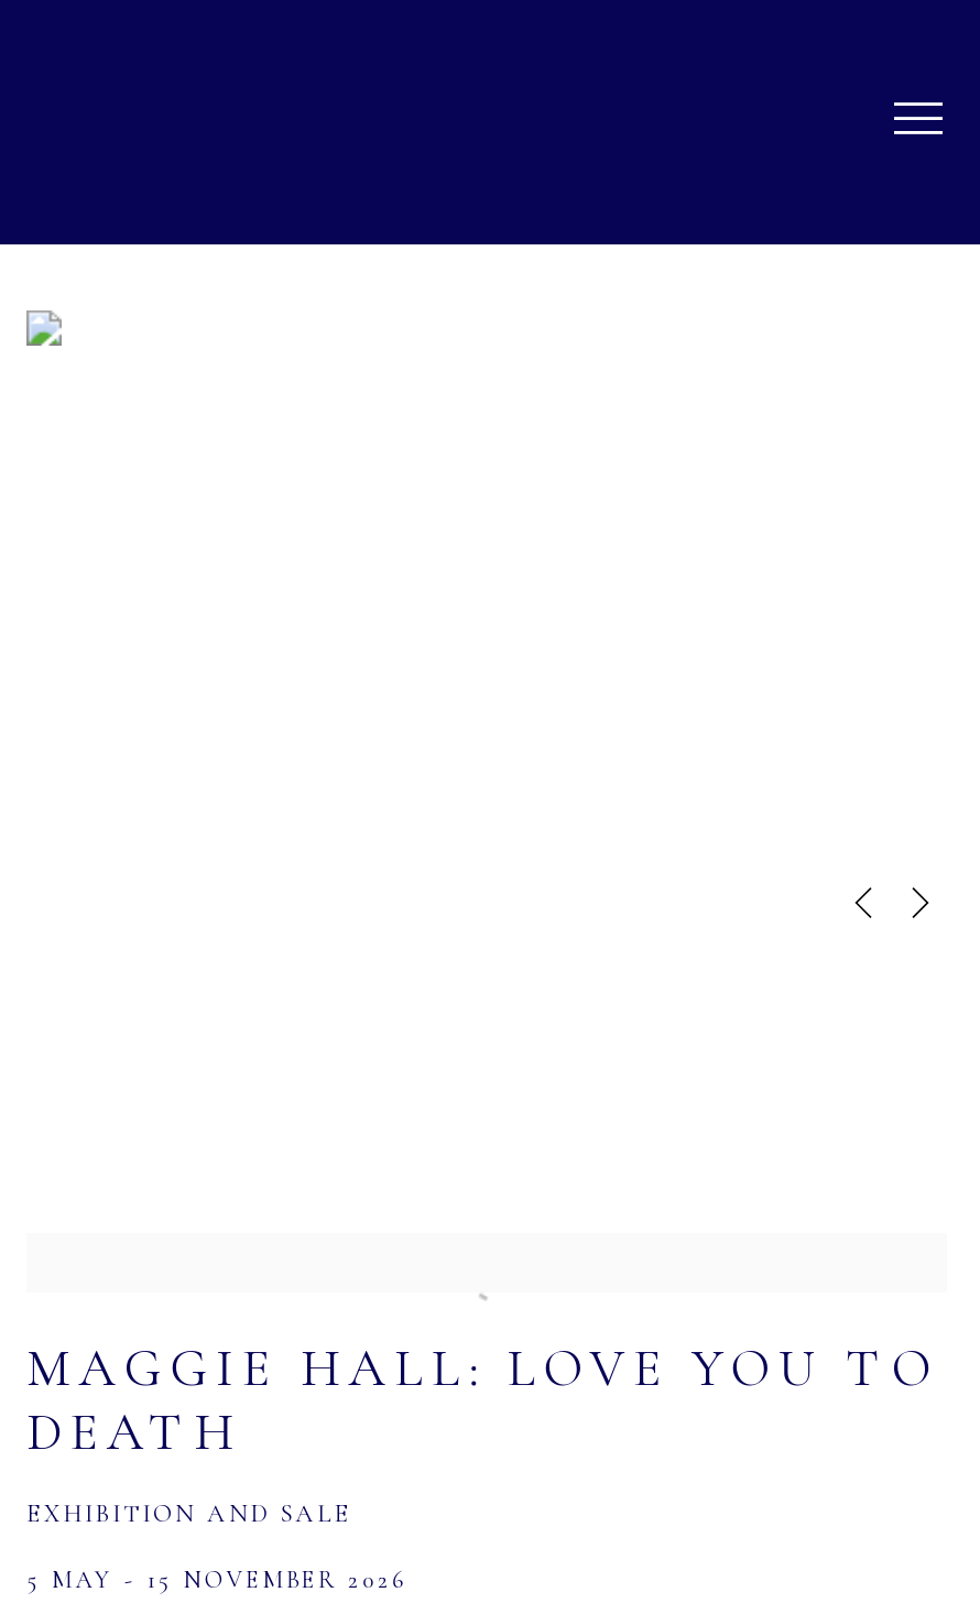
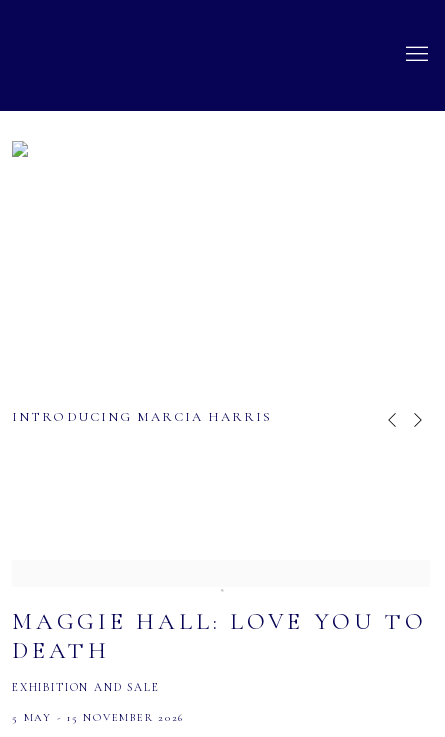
none -> [12,409,272,425] INTRODUCING MARCIA HARRIS

